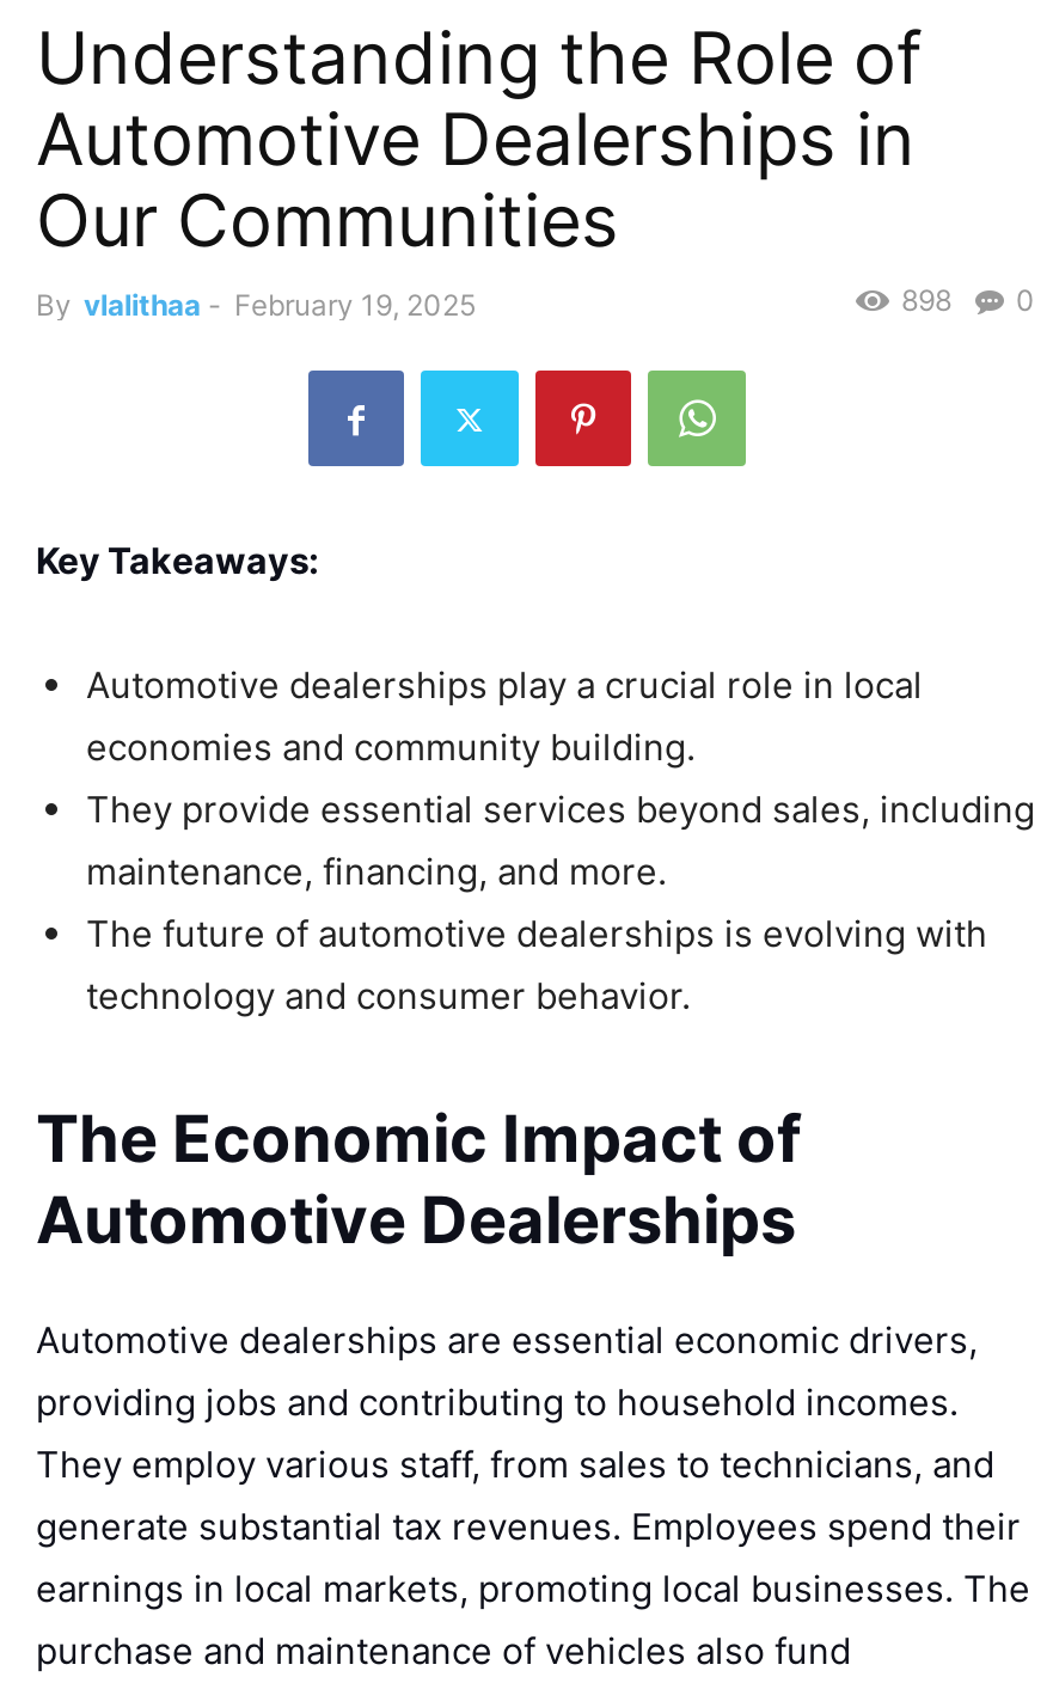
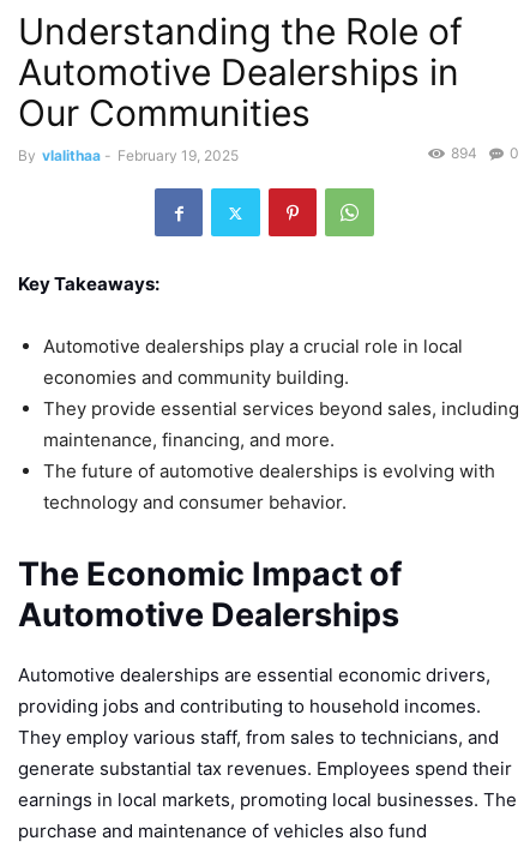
[901,282,1035,318] 898 0 -> [451,144,519,162] 894 0

